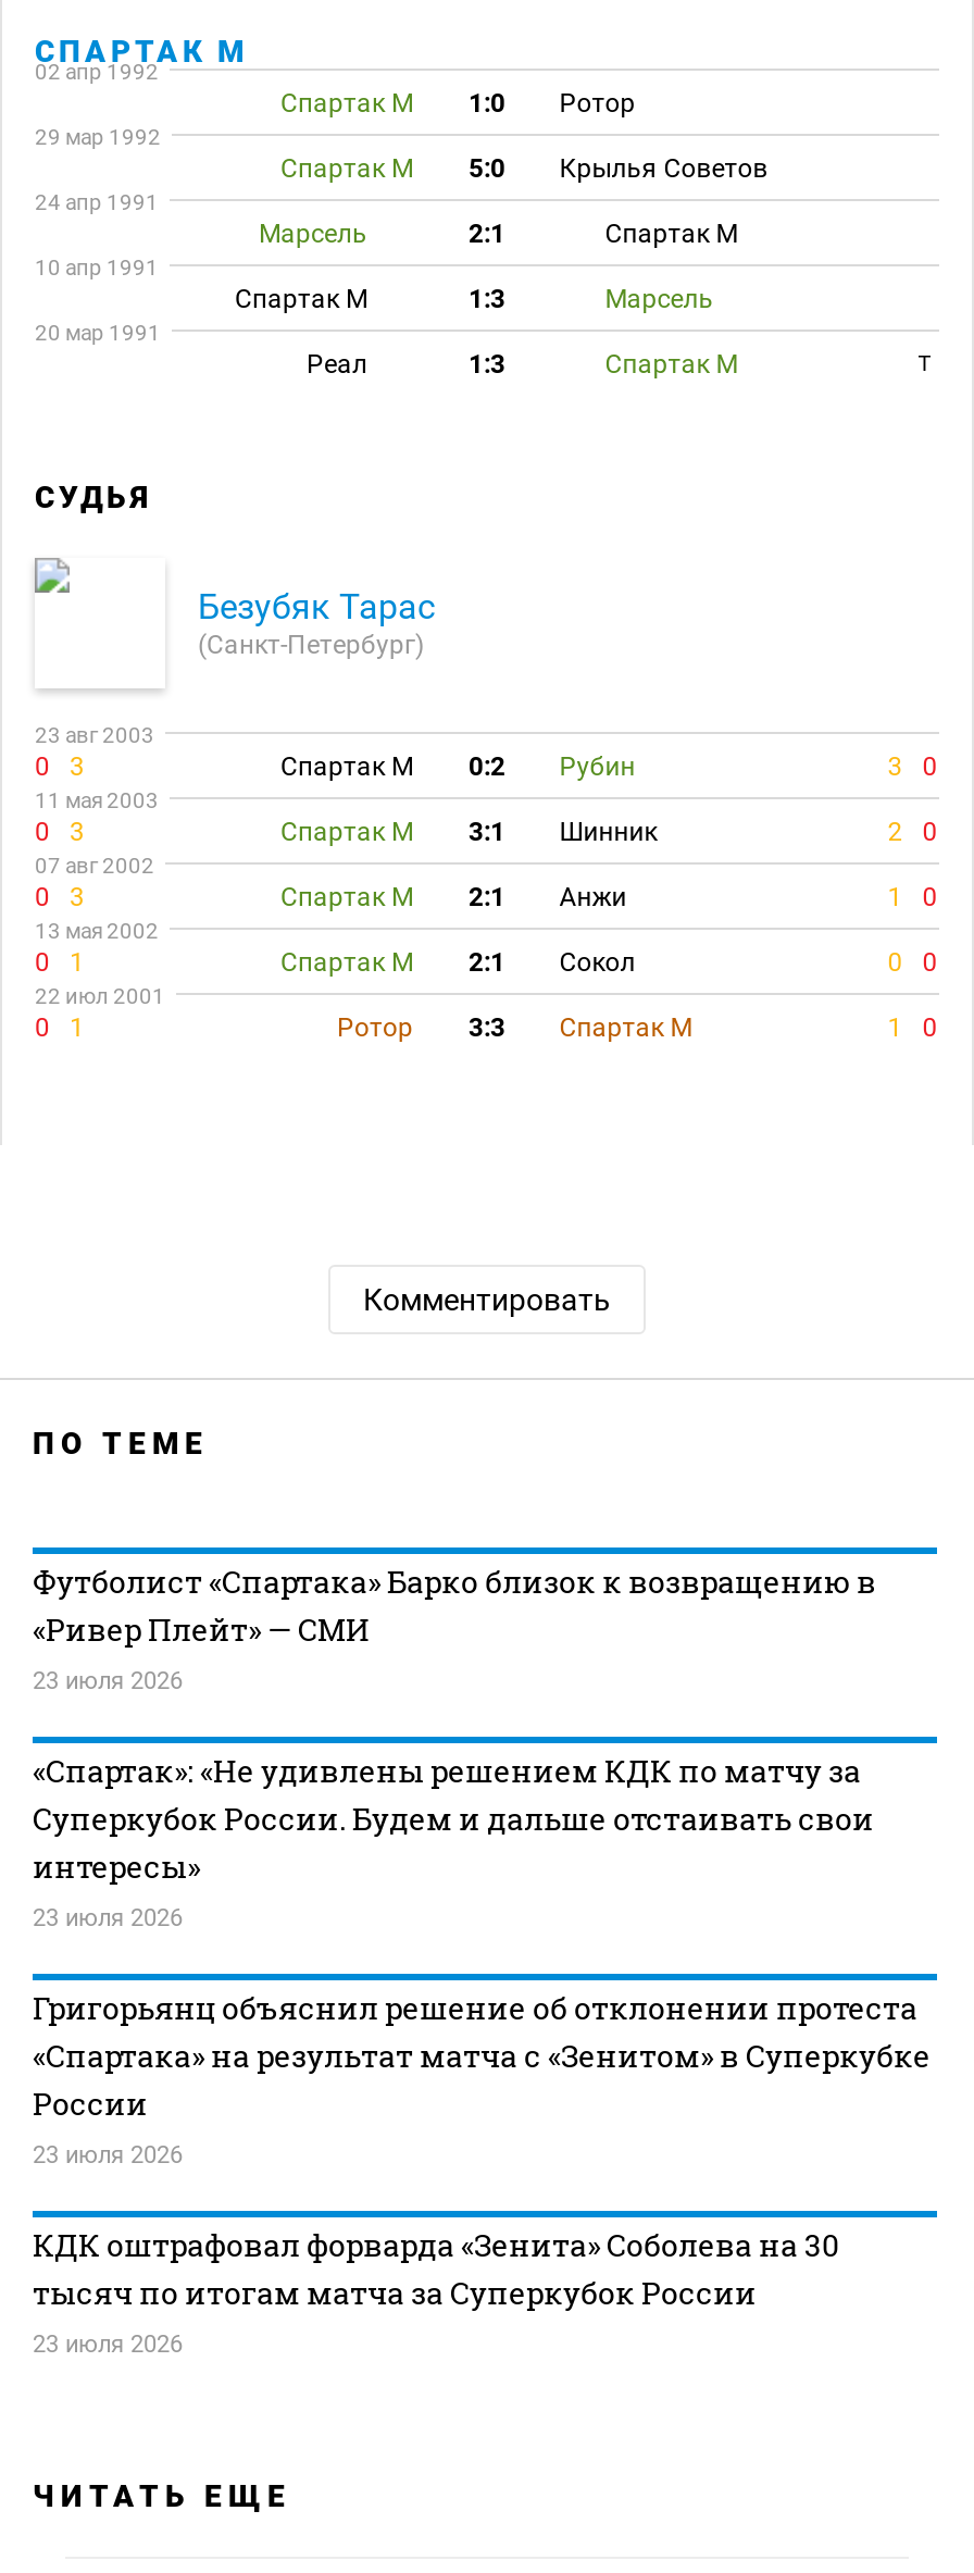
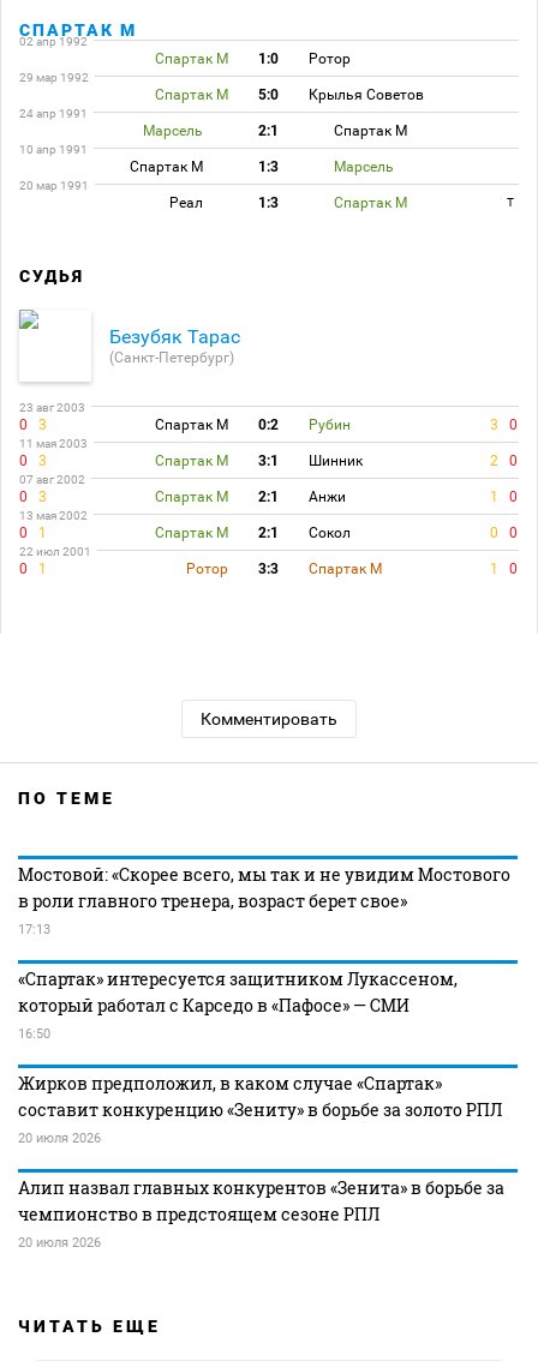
[33,1561,876,1695] Футболист «Спартака» Барко близок к возвращению в | «Ривер Плейт» — СМИ | 23 июля 2026 -> [18,863,510,937] Мостовой: «Скорее всего, мы так и не увидим Мостового | в роли главного тренера, возраст берет свое» | 17:13
[33,1750,874,1932] «Спартак»: «Не удивлены решением КДК по матчу за | Суперкубок России. Будем и дальше отстаивать свои | интересы» | 23 июля 2026 -> [18,967,458,1042] «Спартак» интересуется защитником Лукассеном, | который работал с Карседо в «Пафосе» — СМИ | 16:50
[33,1987,931,2170] Григорьянц объяснил решение об отклонении протеста | «Спартака» на результат матча с «Зенитом» в Суперкубке | России | 23 июля 2026 -> [18,1072,502,1146] Жирков предположил, в каком случае «Спартак» | составит конкуренцию «Зениту» в борьбе за золото РПЛ | 20 июля 2026
[33,2224,839,2359] КДК оштрафовал форварда «Зенита» Соболева на 30 | тысяч по итогам матча за Суперкубок России | 23 июля 2026 -> [18,1176,504,1251] Алип назвал главных конкурентов «Зенита» в борьбе за | чемпионство в предстоящем сезоне РПЛ | 20 июля 2026

